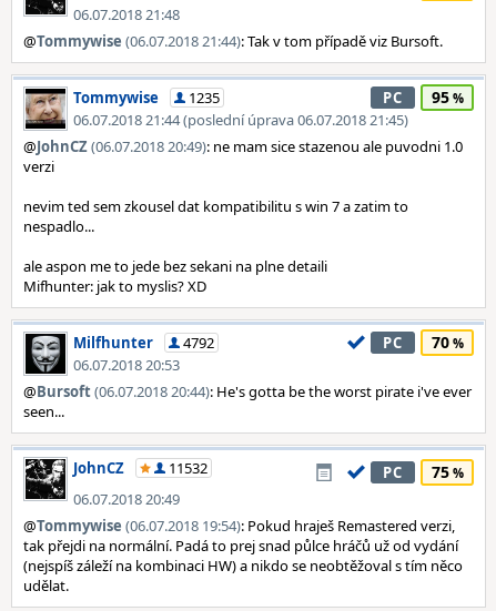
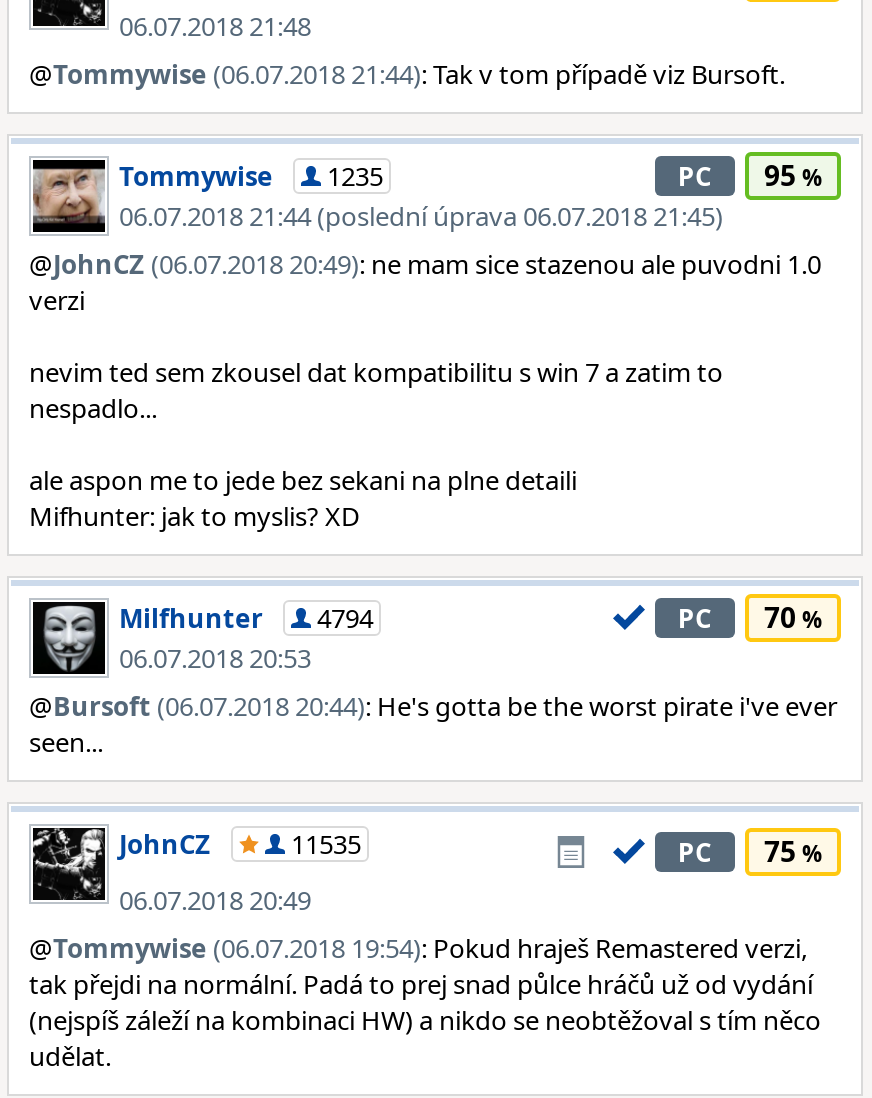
[73,333,214,353] Milfhunter 4792 -> [119,600,373,636] Milfhunter 4794
[169,458,207,478] 11532 -> [291,826,361,862] 11535

